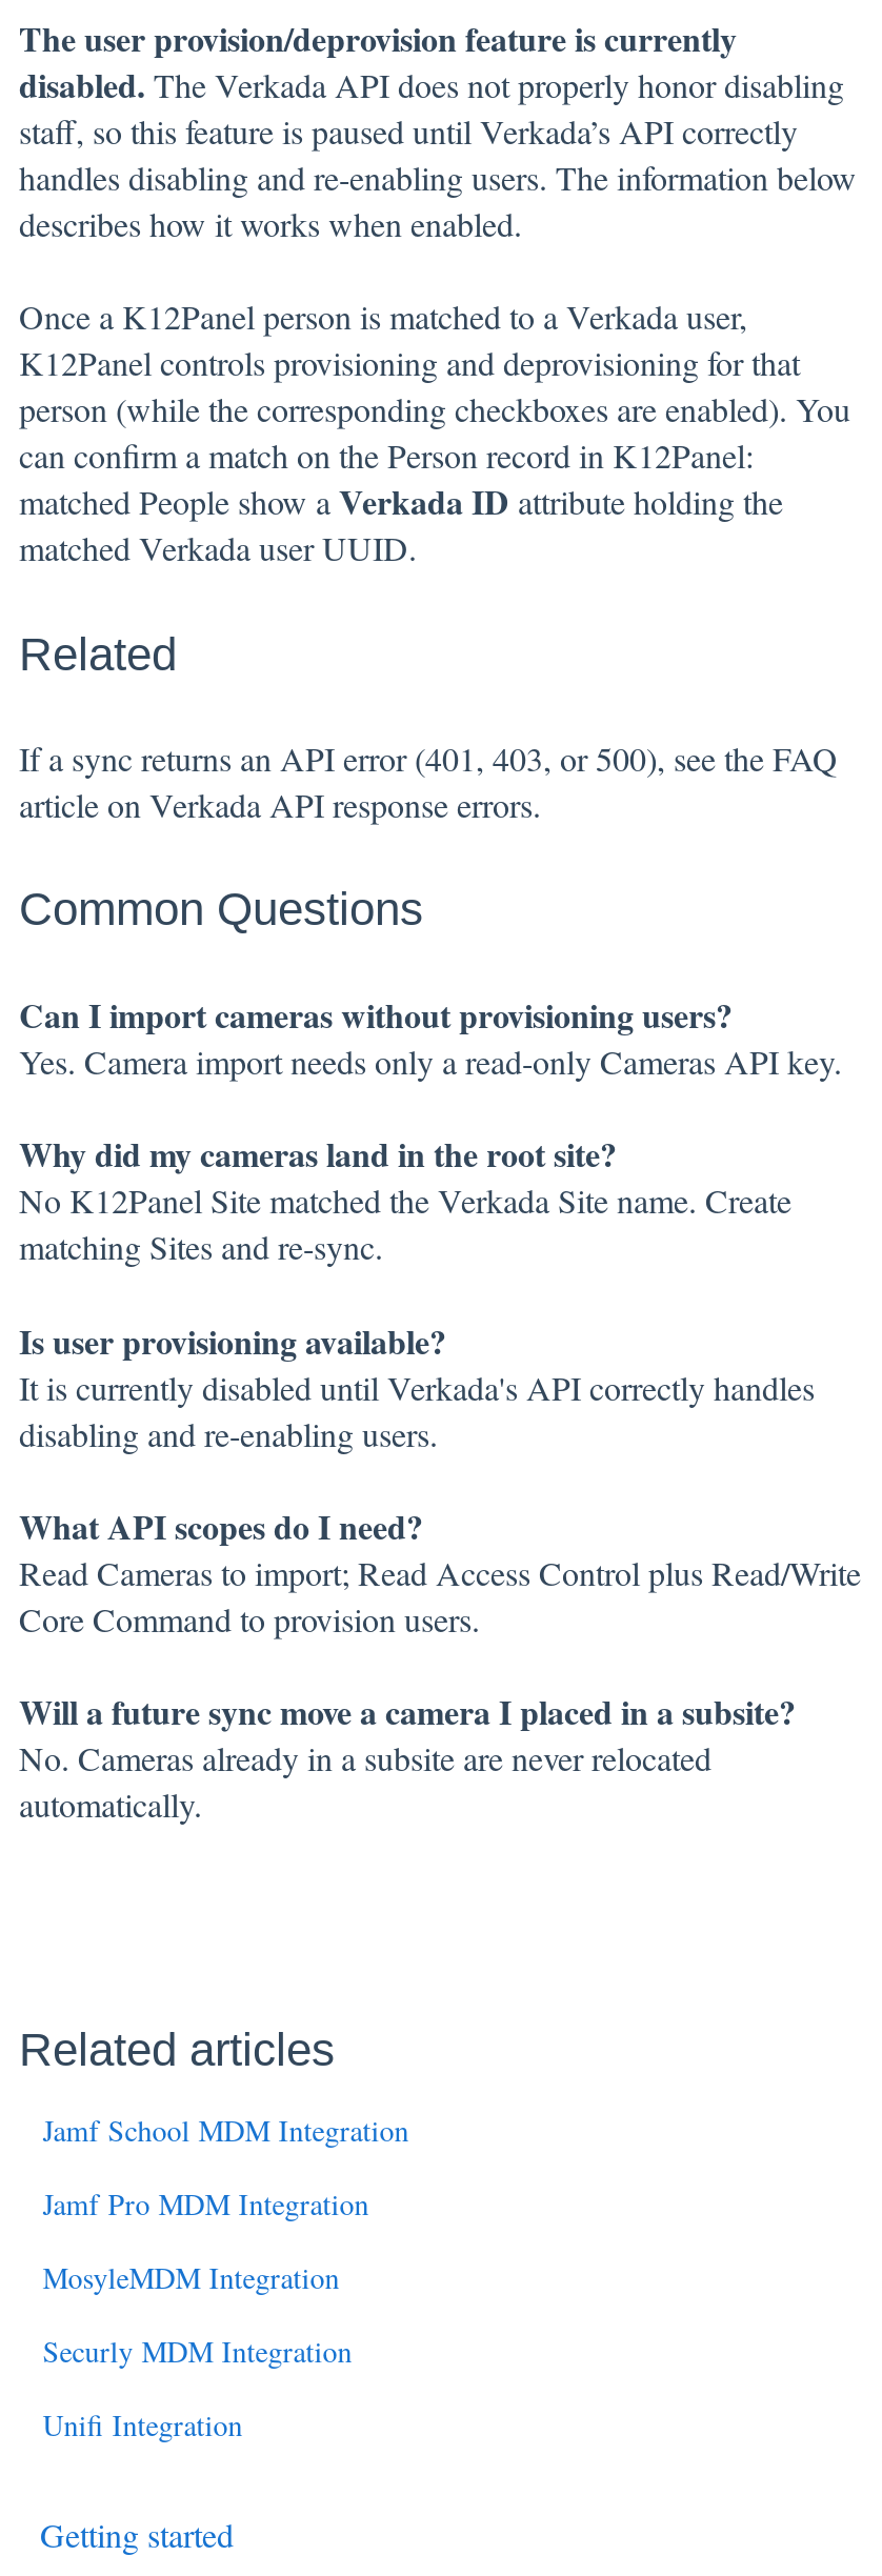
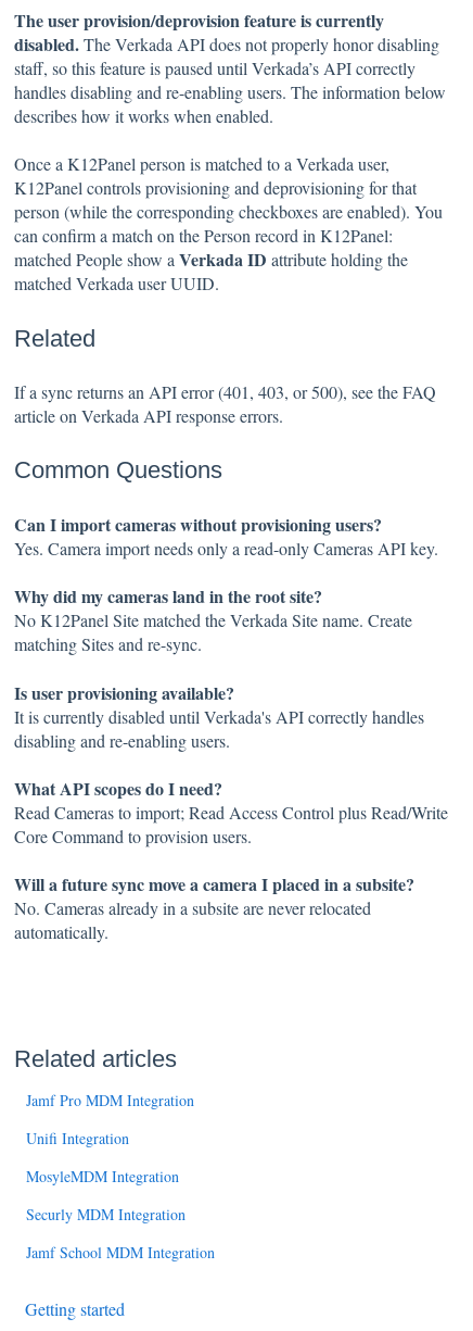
moved [43,2109,409,2149] -> [26,1242,215,1262]: Jamf School MDM Integration
moved [43,2183,369,2223] -> [26,1089,194,1110]: Jamf Pro MDM Integration
moved [43,2404,242,2444] -> [26,1127,129,1148]: Unifi Integration

